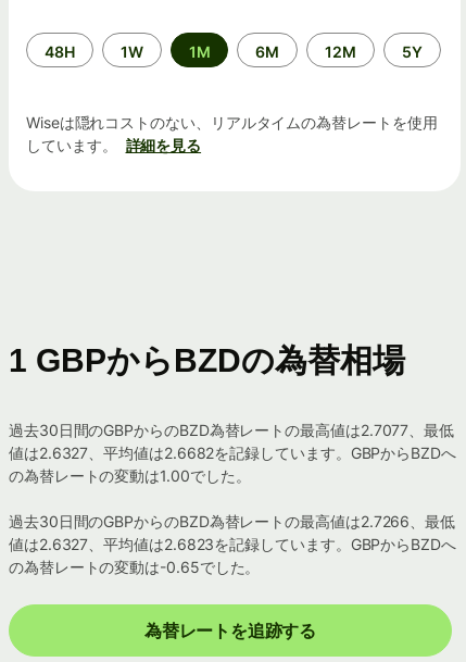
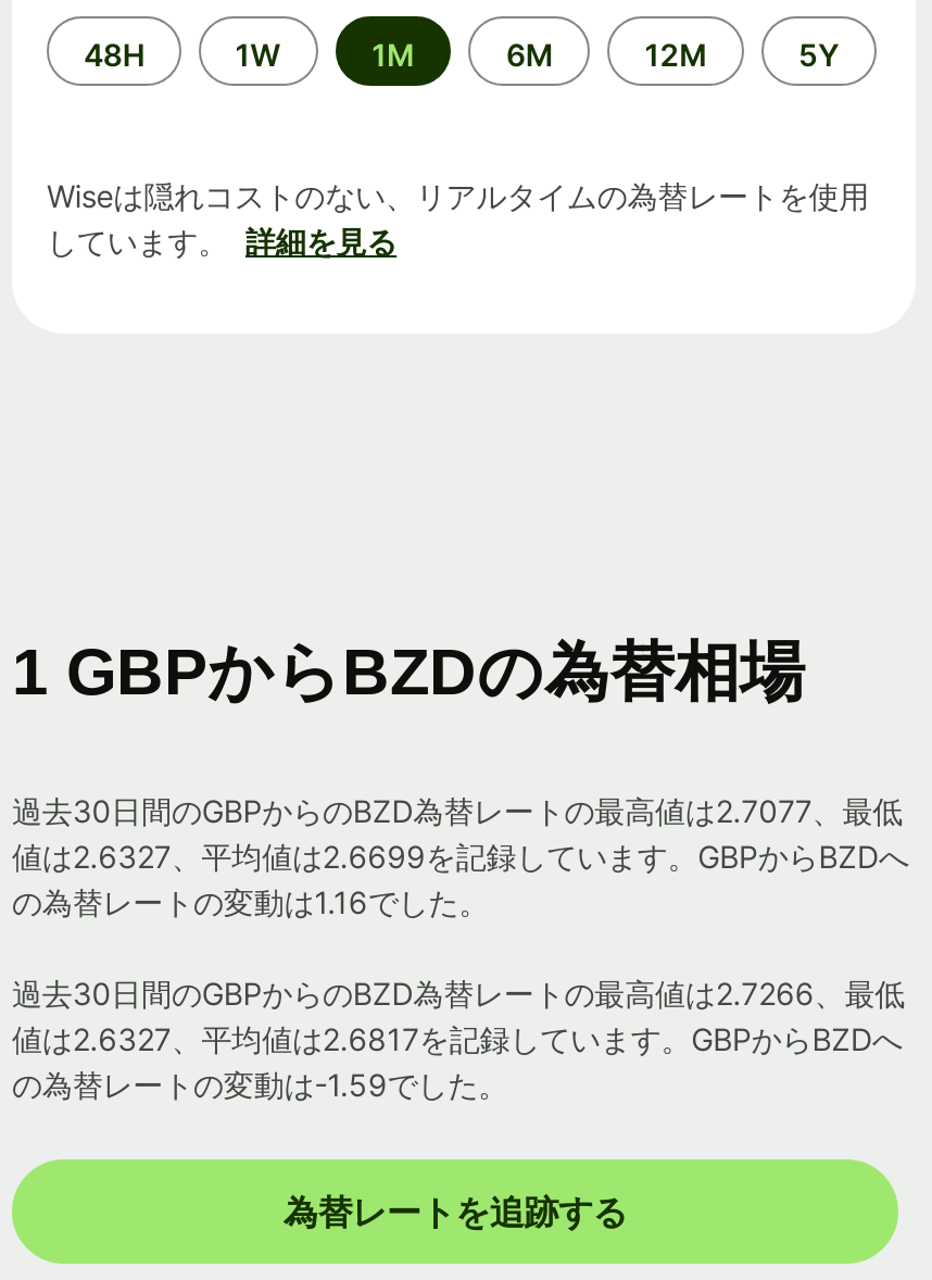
[9,444,456,462] 値は2.6327、平均値は2.6682を記録しています。GBPからBZDへ -> [12,838,909,875] 値は2.6327、平均値は2.6699を記録しています。GBPからBZDへ
[9,466,250,485] の為替レートの変動は1.00でした。 -> [12,884,489,921] の為替レートの変動は1.16でした。
[9,535,456,553] 値は2.6327、平均値は2.6823を記録しています。GBPからBZDへ -> [12,1021,902,1057] 値は2.6327、平均値は2.6817を記録しています。GBPからBZDへ
[9,558,260,576] の為替レートの変動は-0.65でした。 -> [12,1066,508,1103] の為替レートの変動は-1.59でした。

